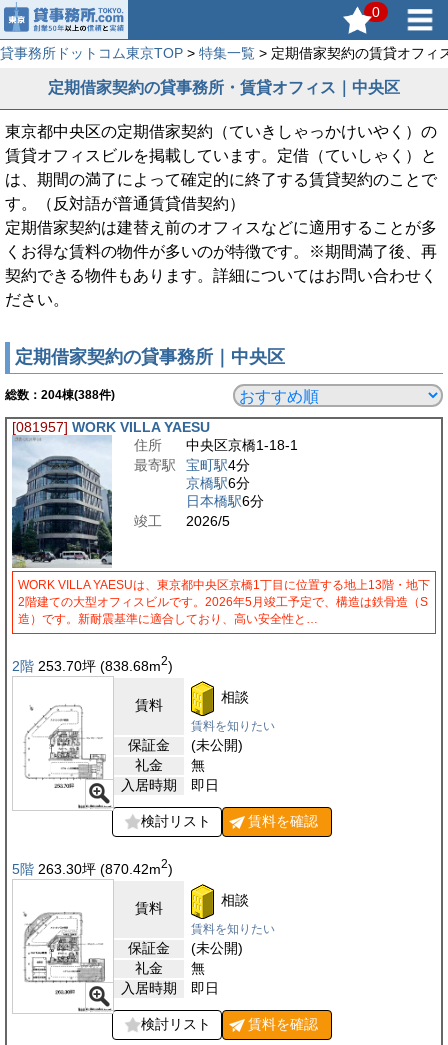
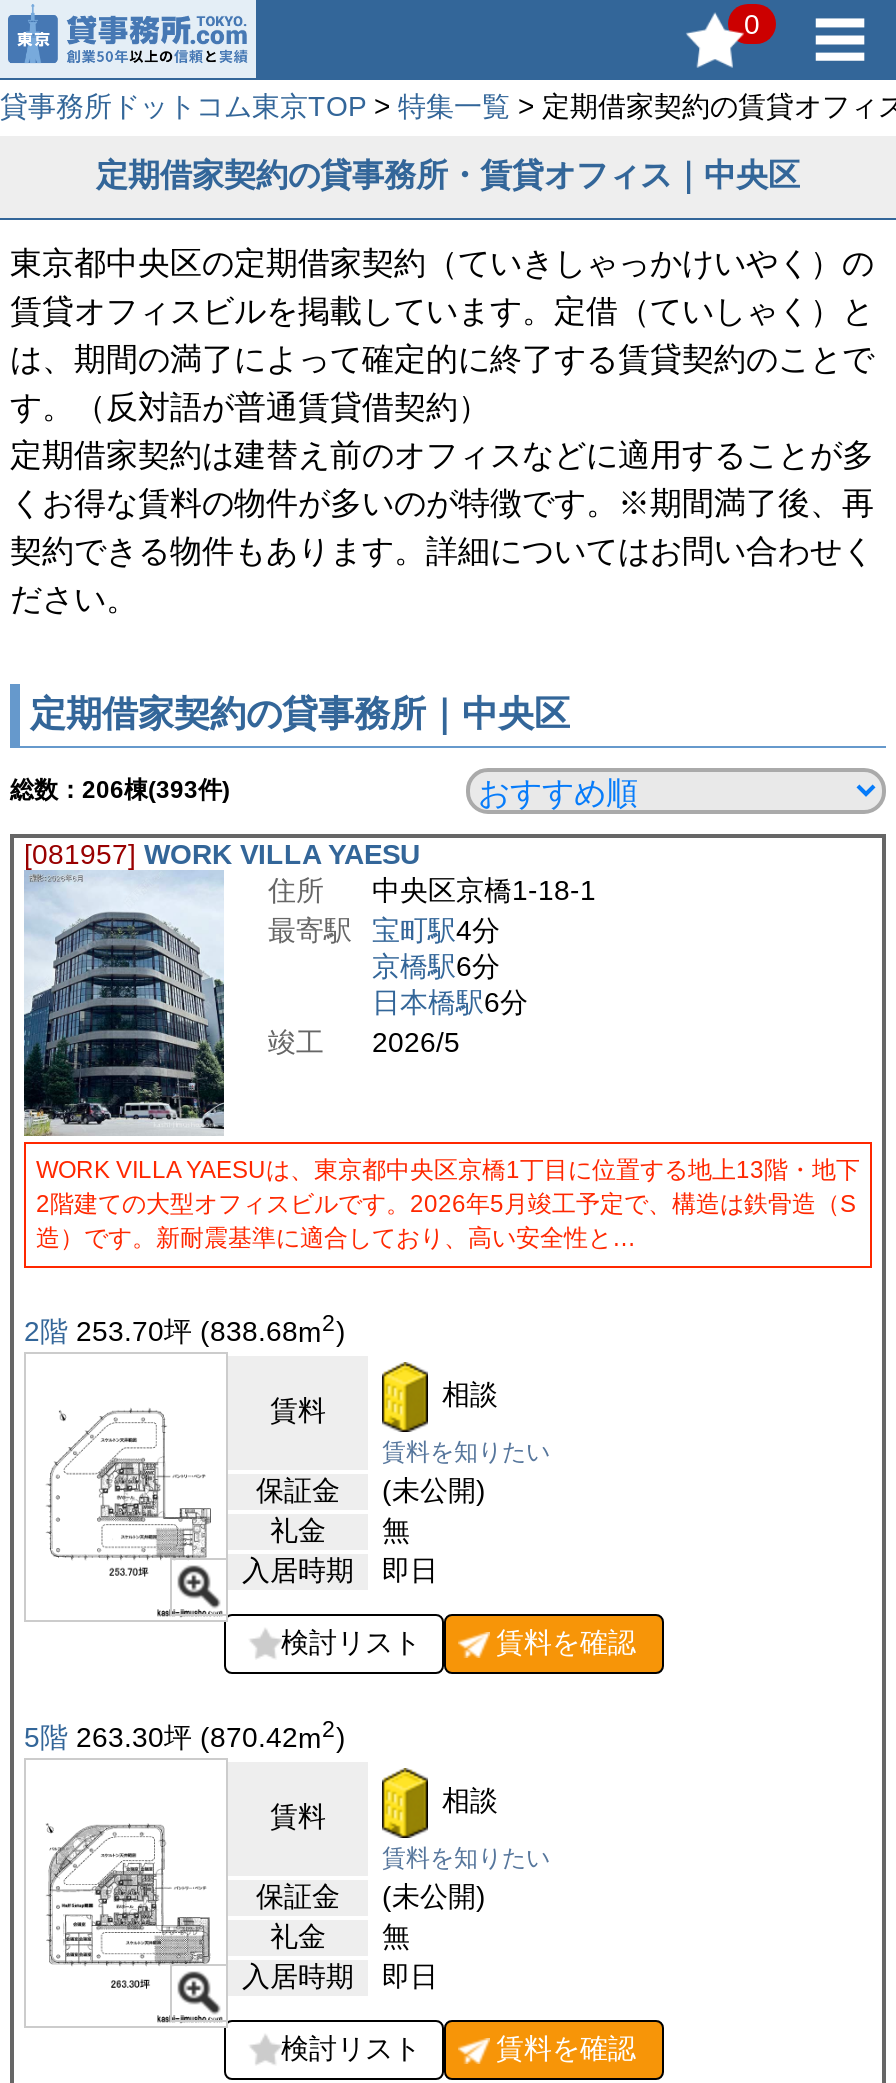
[5,388,115,402] 総数：204棟(388件) -> [10,776,230,804] 総数：206棟(393件)

